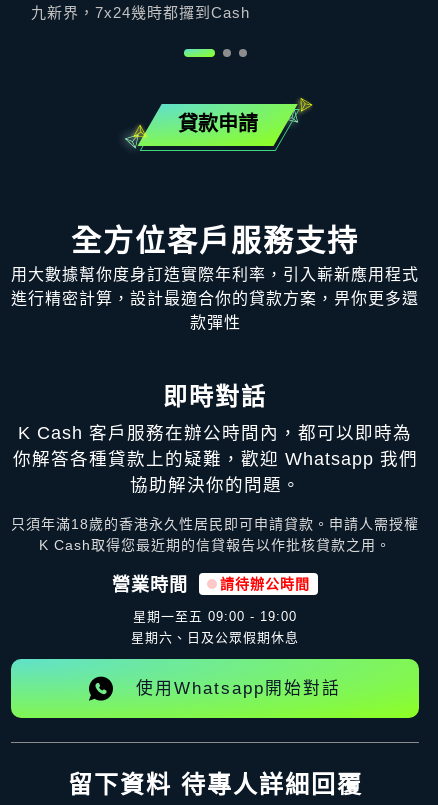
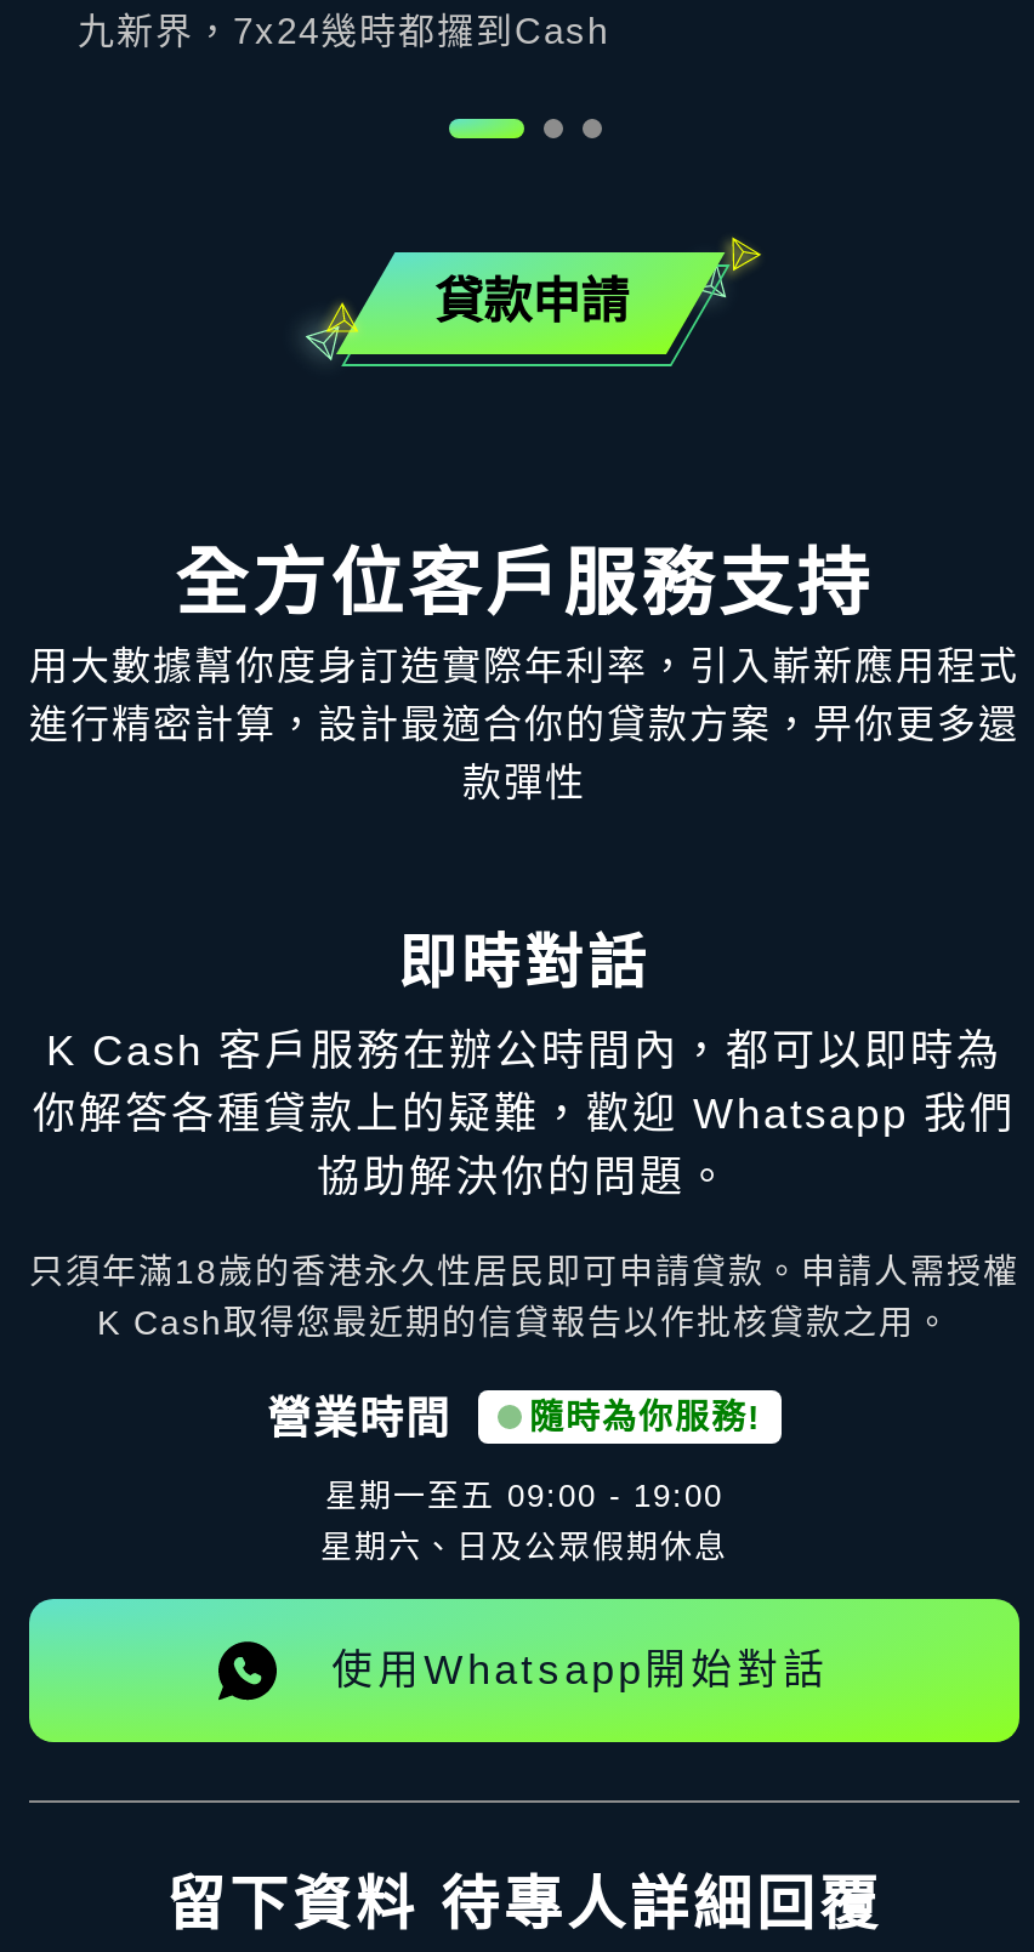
[220,576,310,592] 請待辦公時間 -> [529,1399,762,1437] 隨時為你服務!

